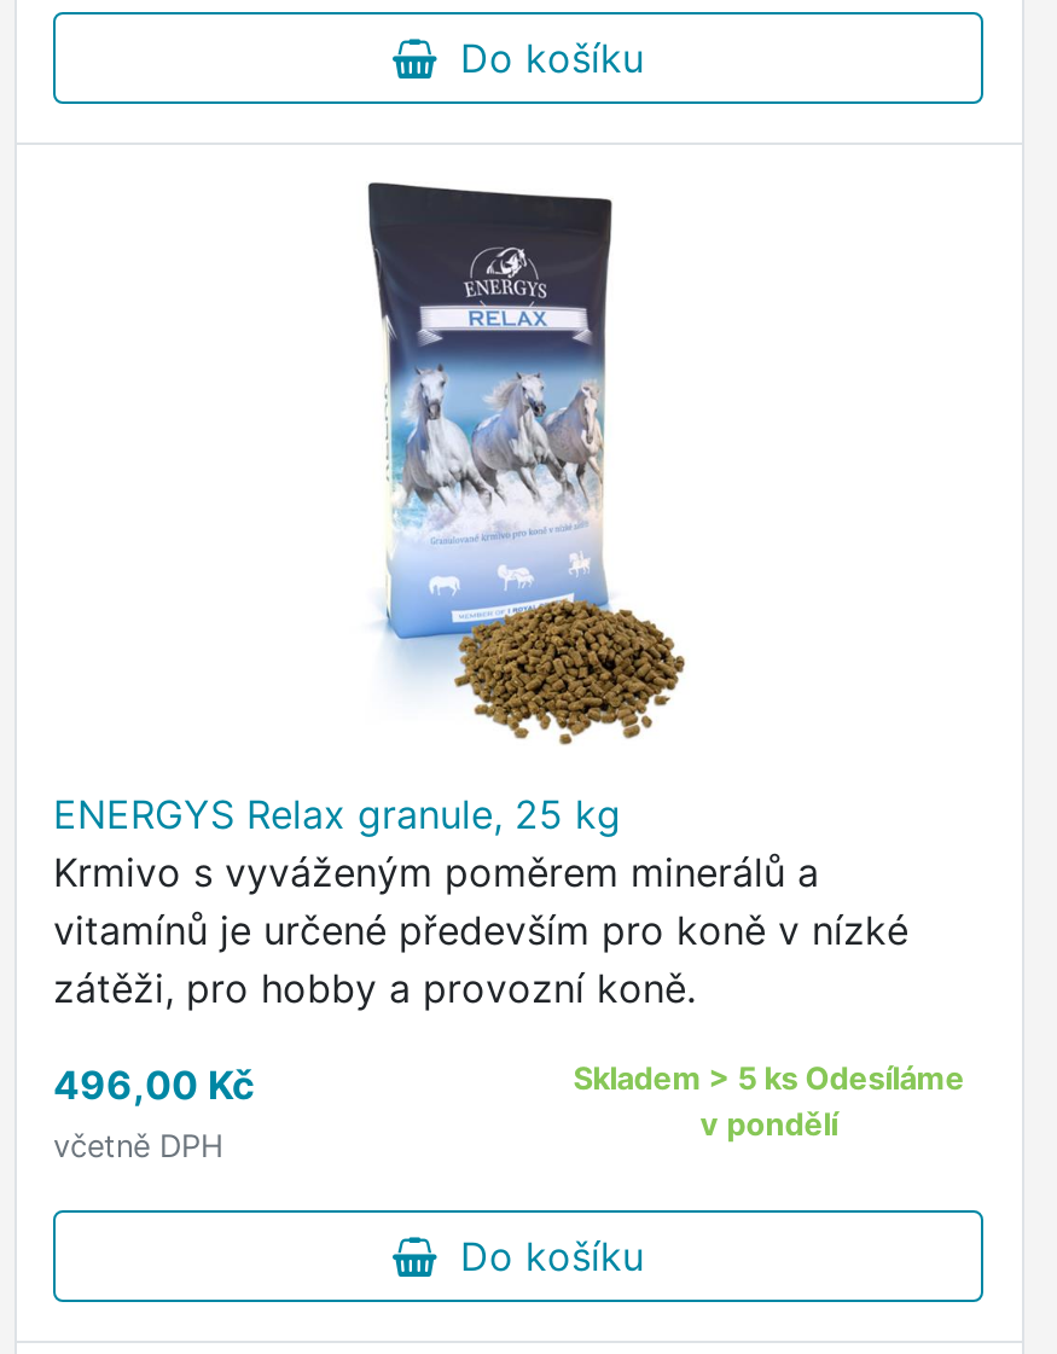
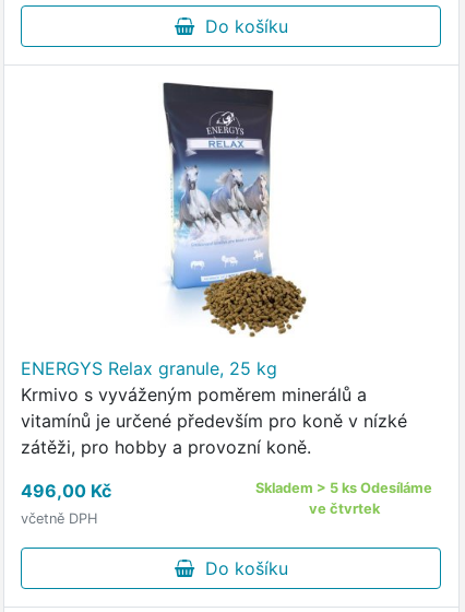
[700,1106,838,1142] v pondělí -> [309,500,380,517] ve čtvrtek

